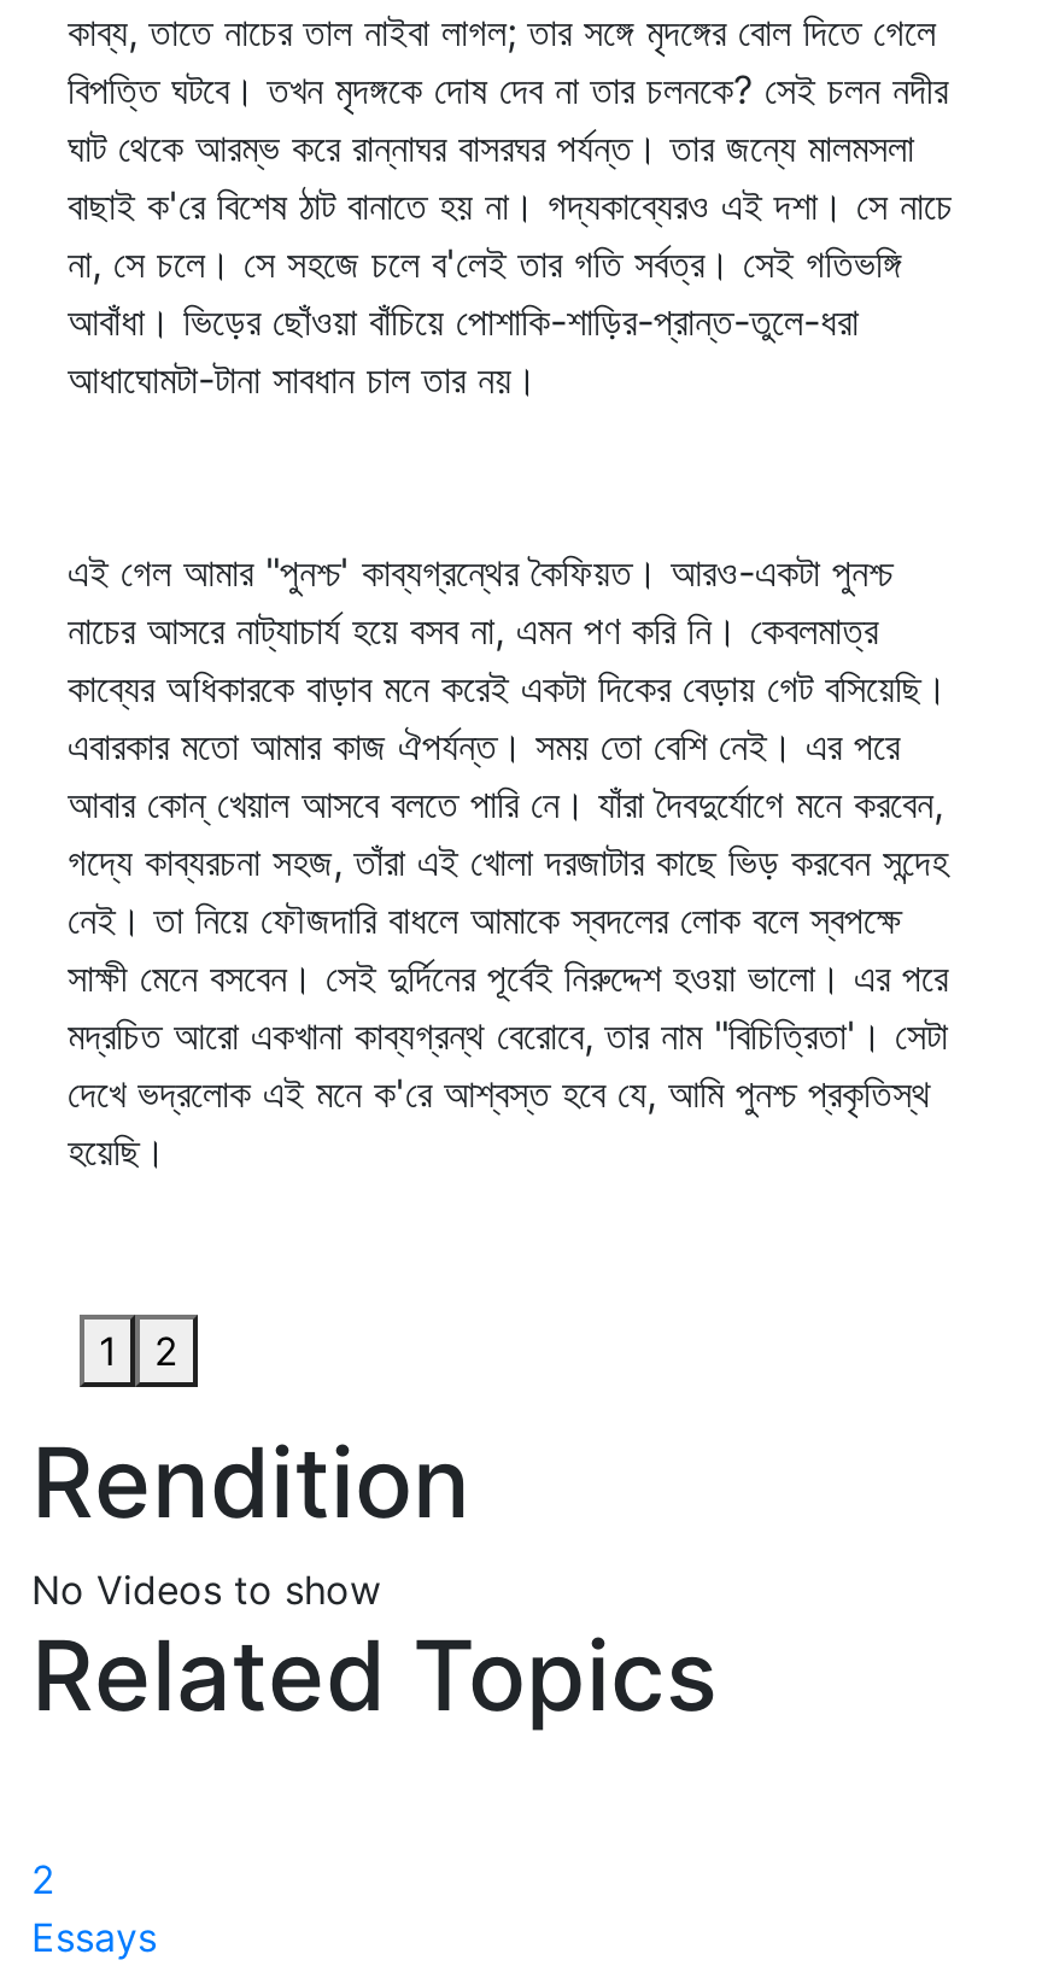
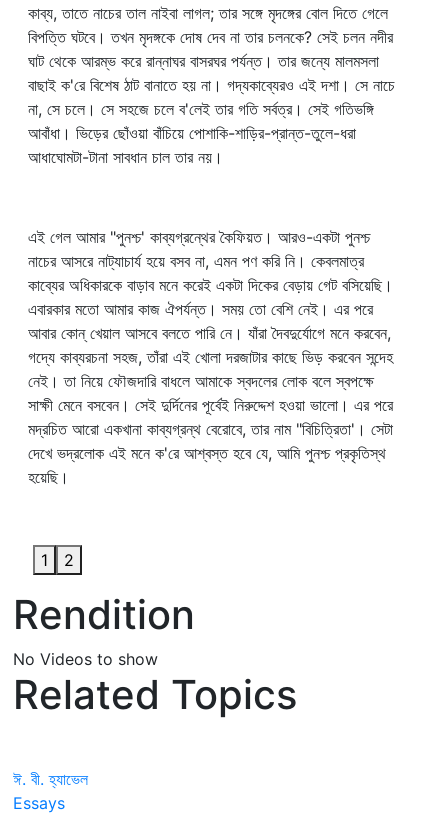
[31,1855,55,1903] 2 -> [13,769,88,789] ঈ. বী. হ্যাভেল

